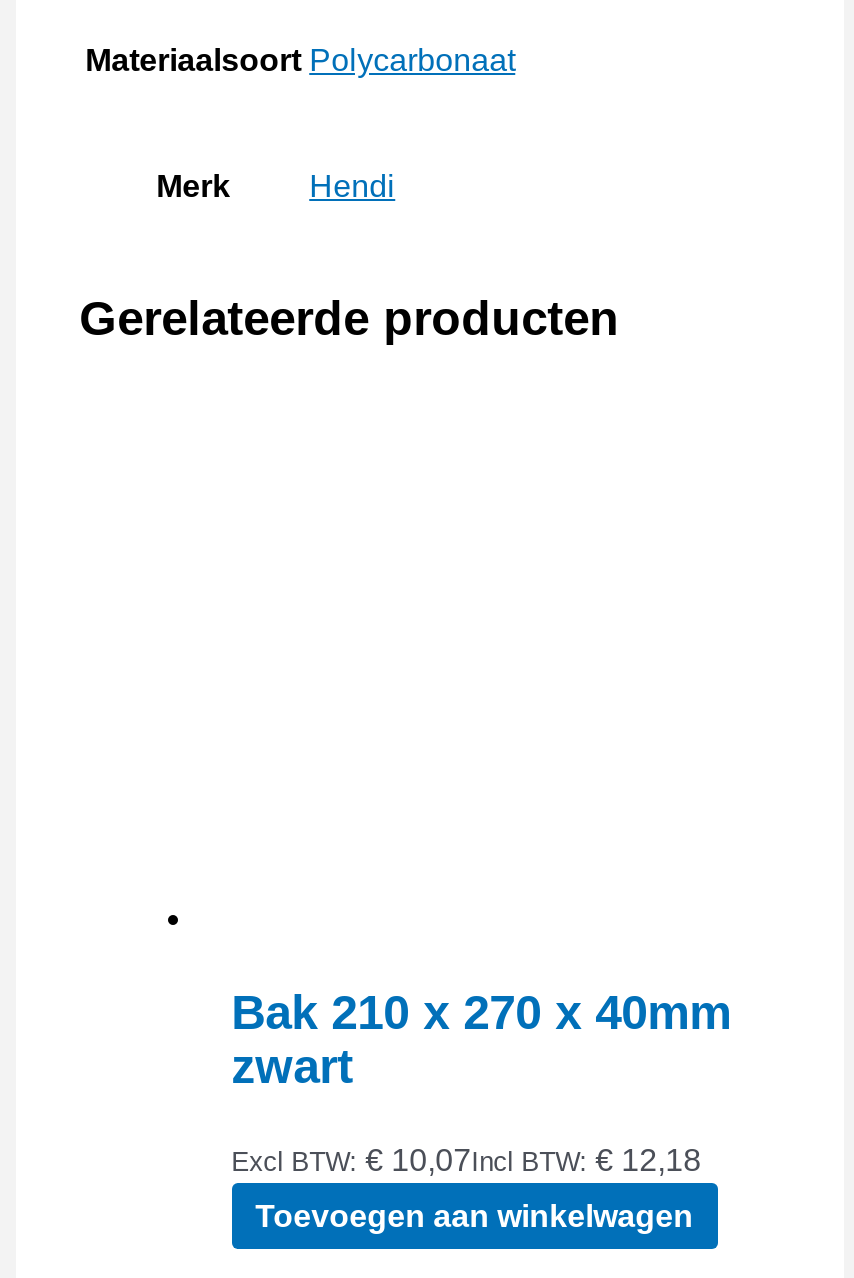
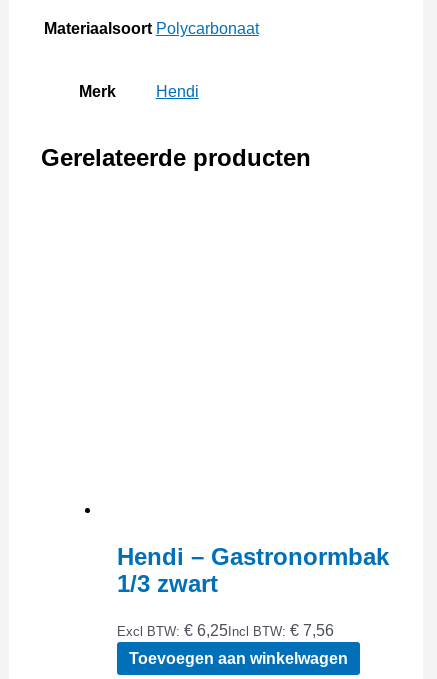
[231,985,731,1093] Bak 210 x 270 x 40mm | zwart -> [117,543,389,597] Hendi – Gastronormbak | 1/3 zwart
[231,1143,701,1177] Excl BTW: € 10,07Incl BTW: € 12,18 -> [117,622,334,639] Excl BTW: € 6,25Incl BTW: € 7,56

